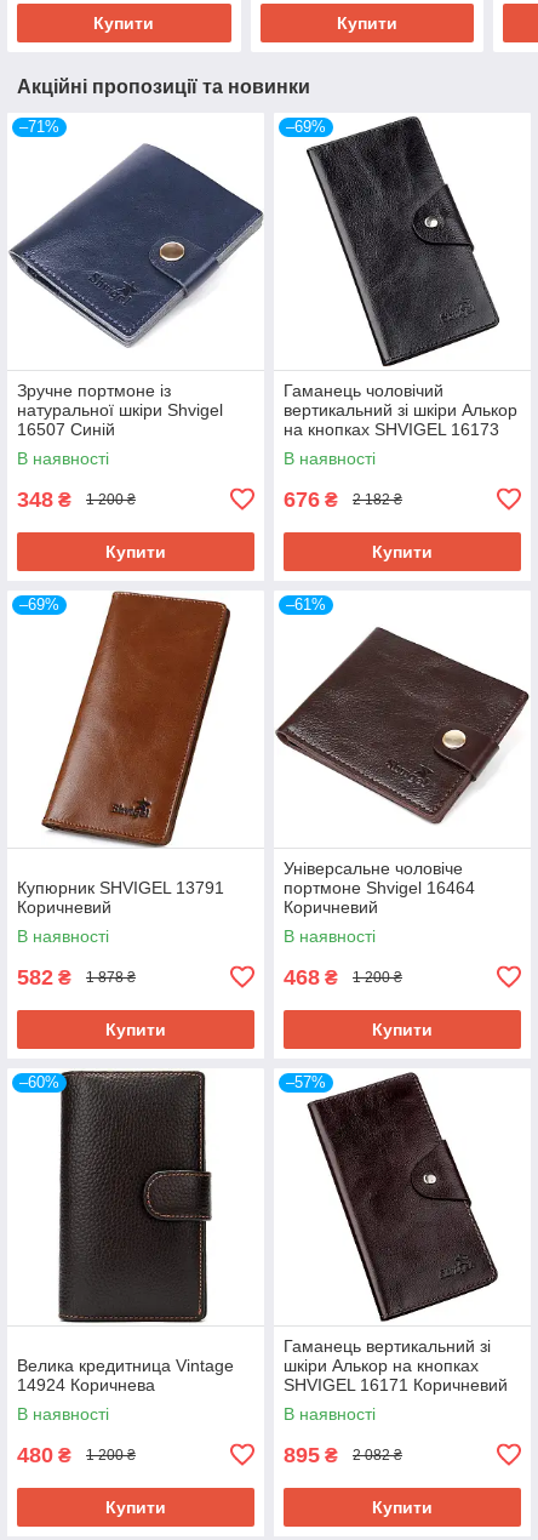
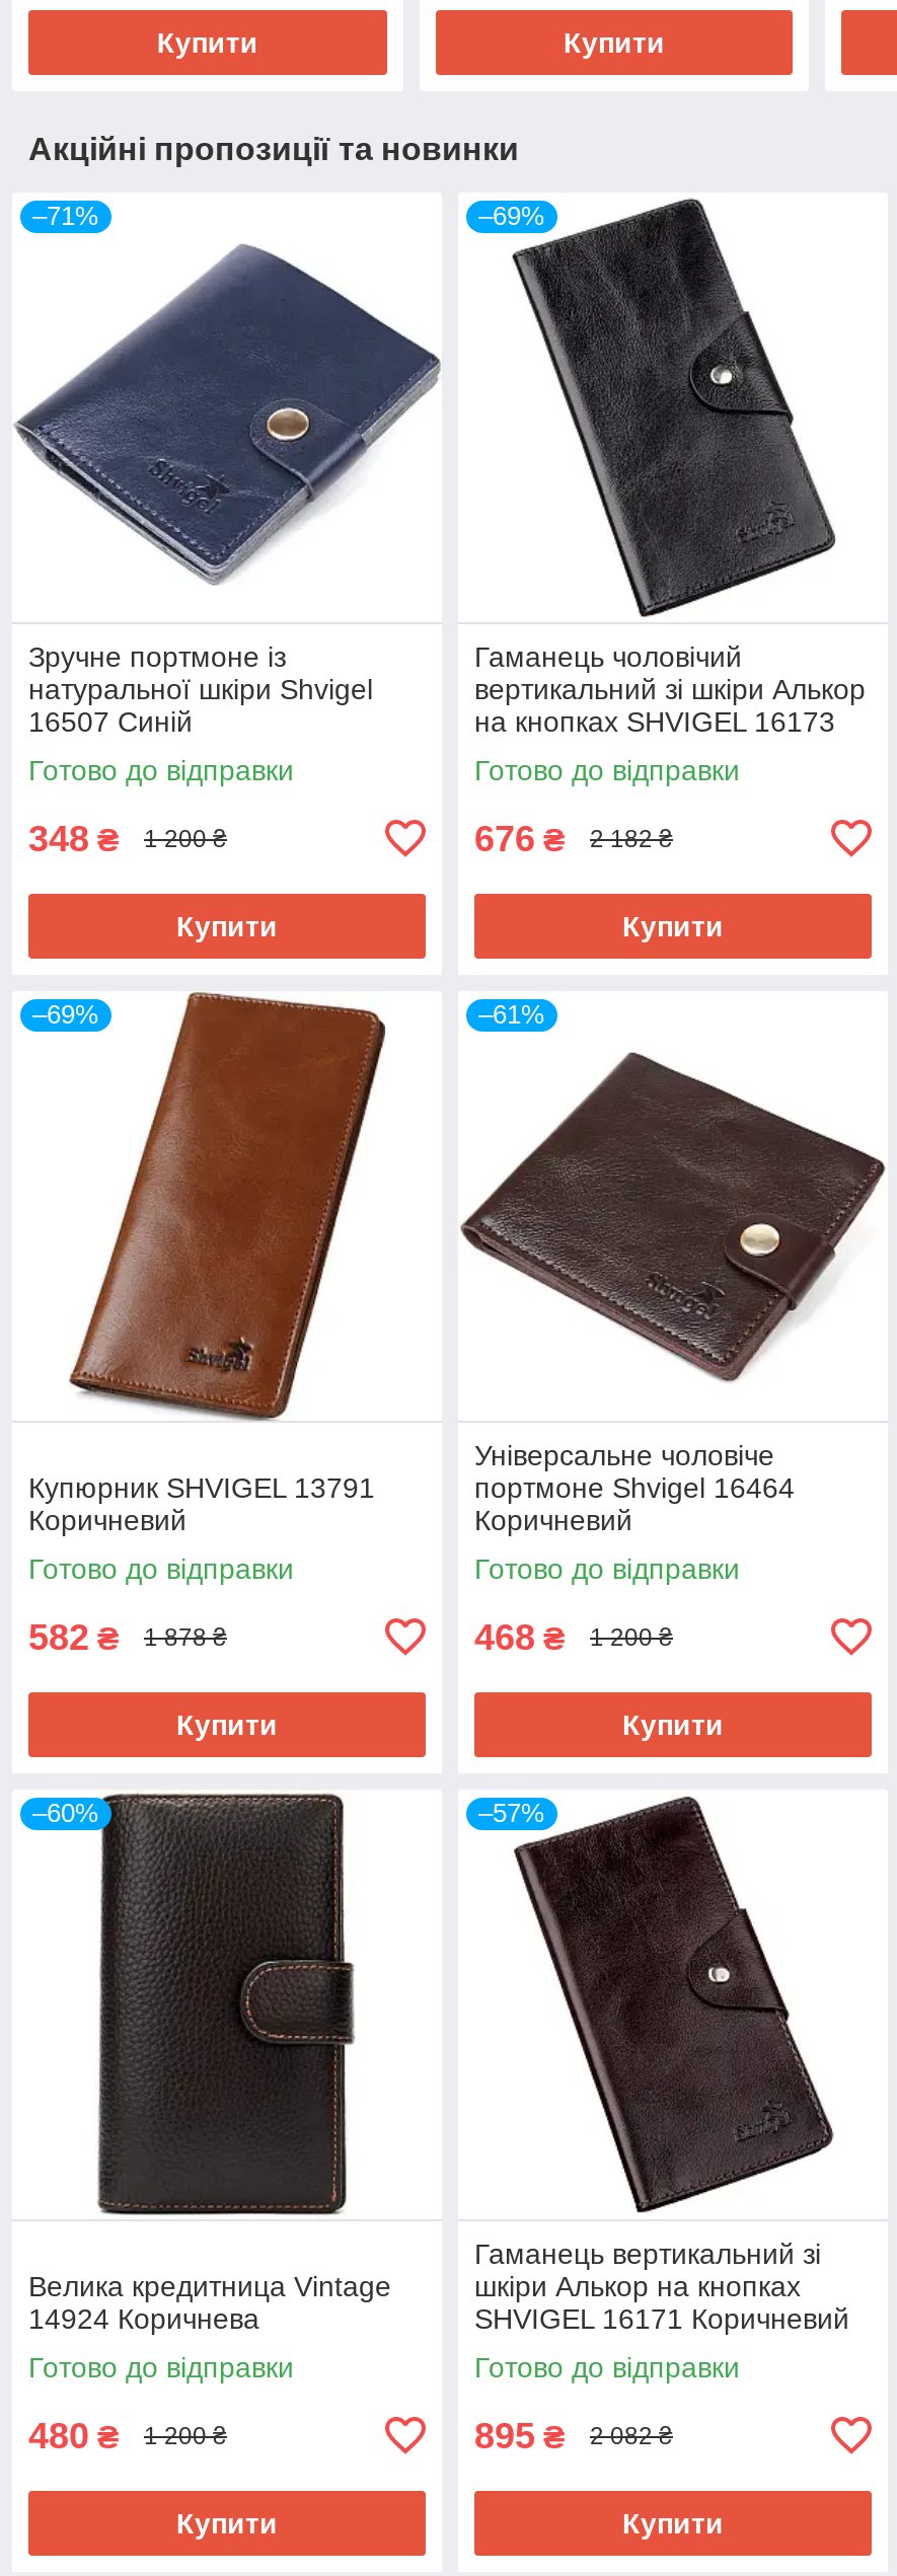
[17,448,109,468] В наявності -> [28,754,294,786] Готово до відправки
[284,448,376,468] В наявності -> [474,754,740,786] Готово до відправки
[17,926,109,946] В наявності -> [28,1552,294,1585] Готово до відправки
[284,926,376,946] В наявності -> [474,1552,740,1585] Готово до відправки
[17,1404,109,1423] В наявності -> [28,2351,294,2383] Готово до відправки
[284,1404,376,1423] В наявності -> [474,2351,740,2383] Готово до відправки

